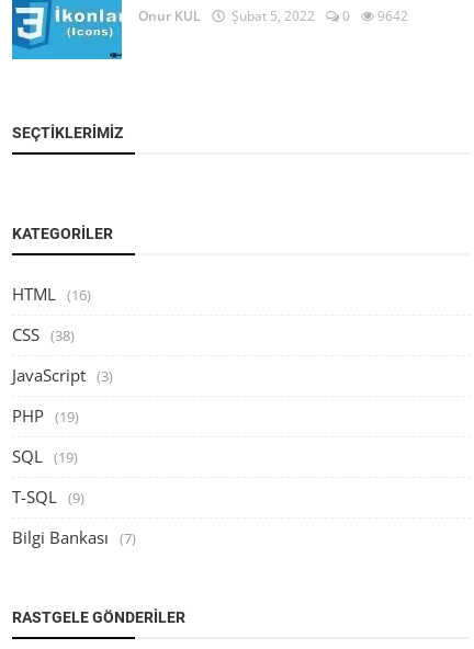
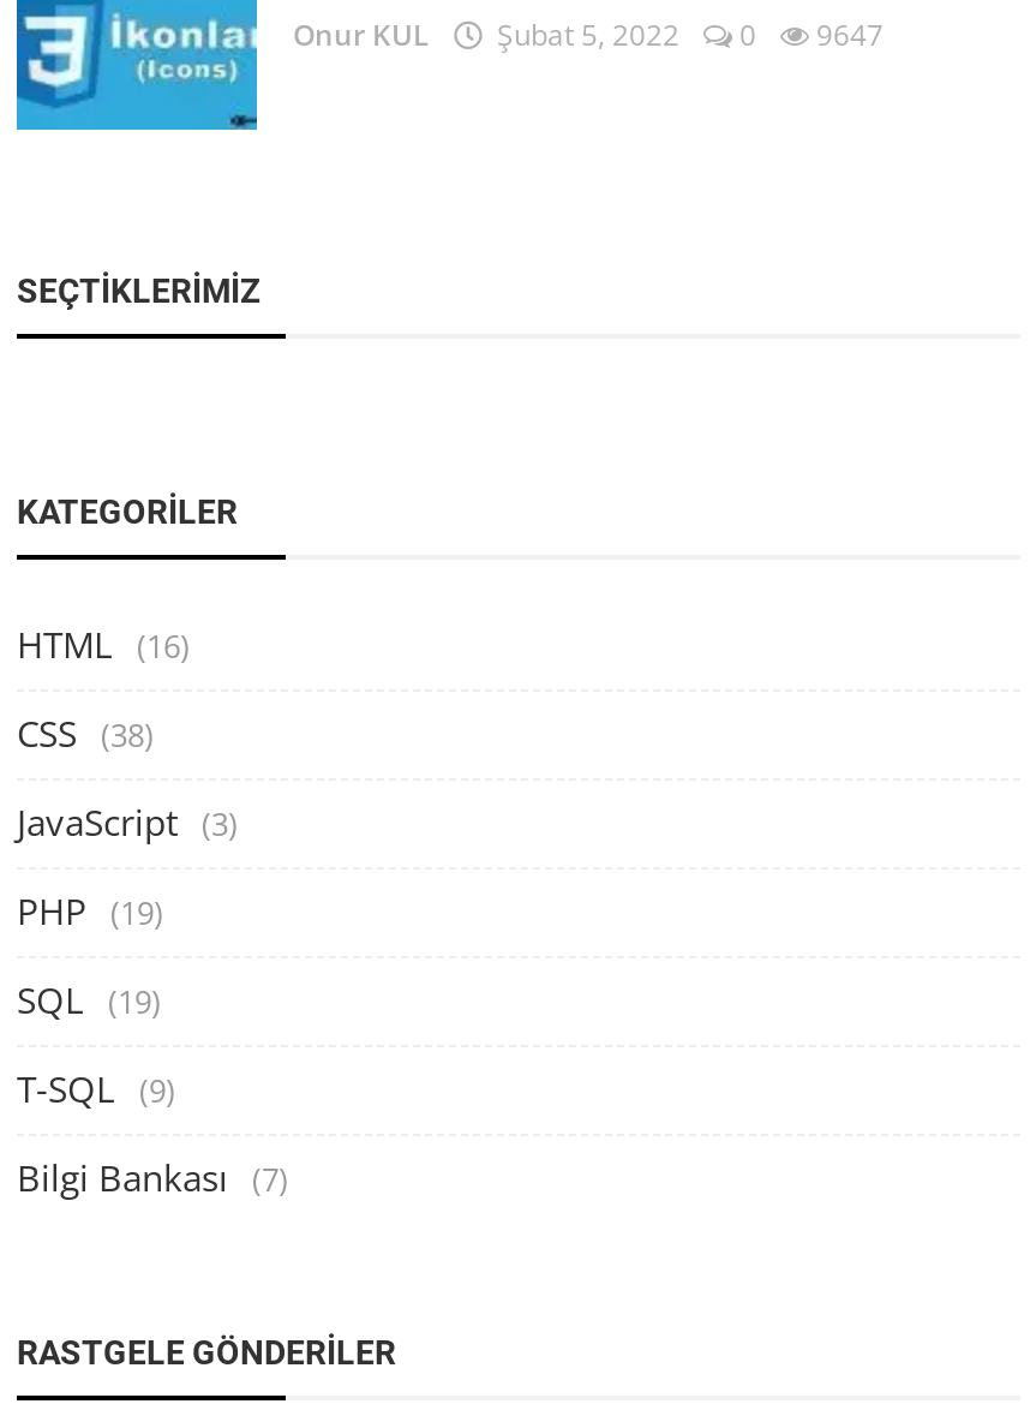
[138,7,408,26] Onur KUL Şubat 5, 2022 0 9642 -> [293,15,884,56] Onur KUL Şubat 5, 2022 0 9647

